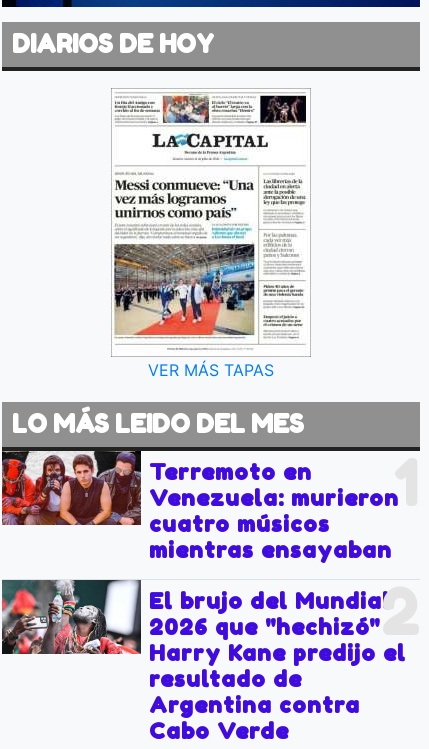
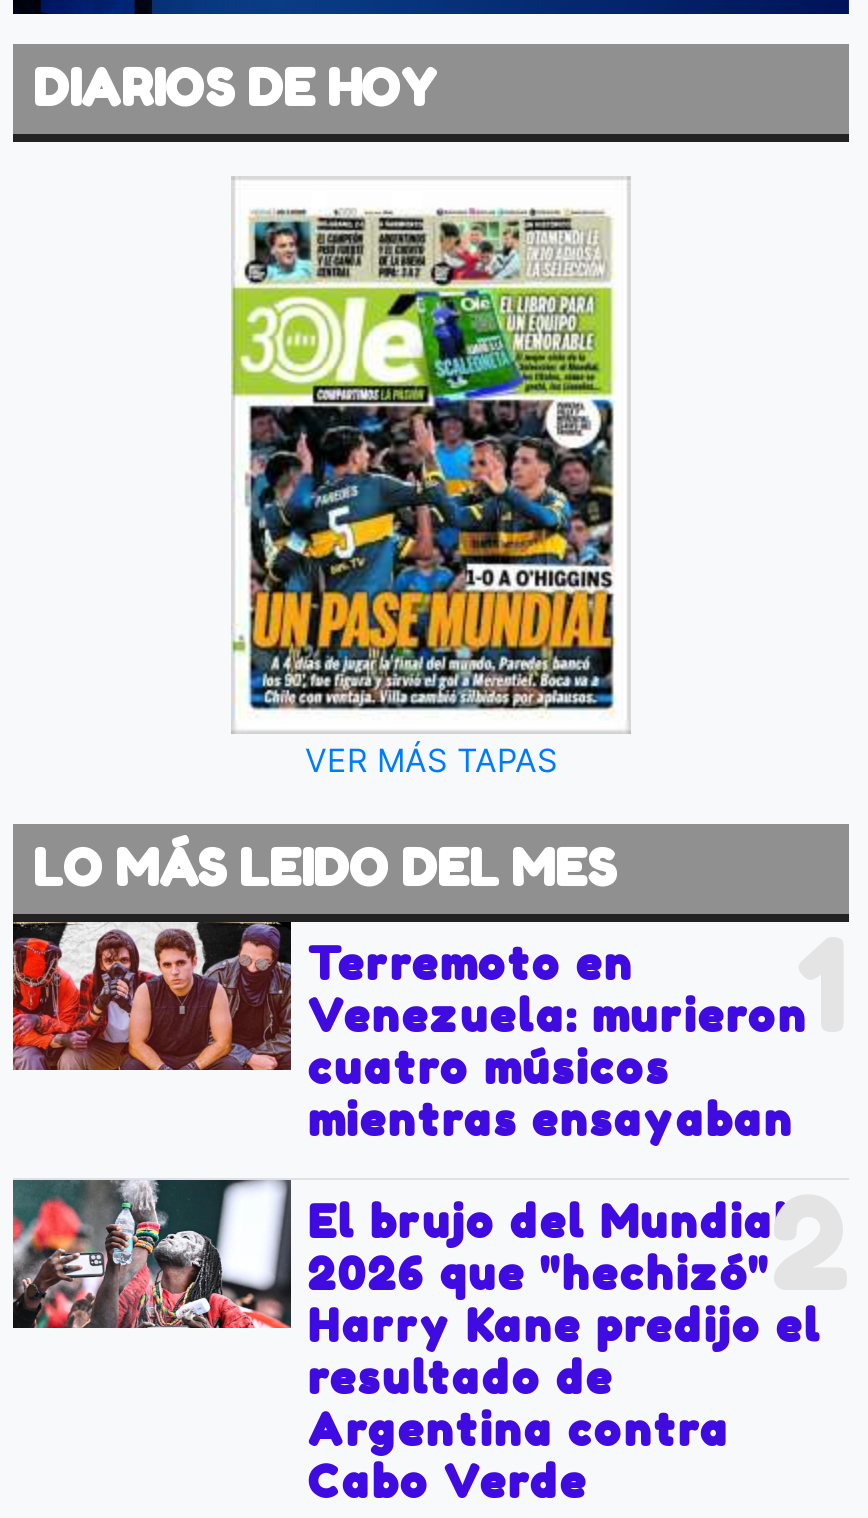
[112,92,307,350] [image] -> [231,206,621,710] [image]

